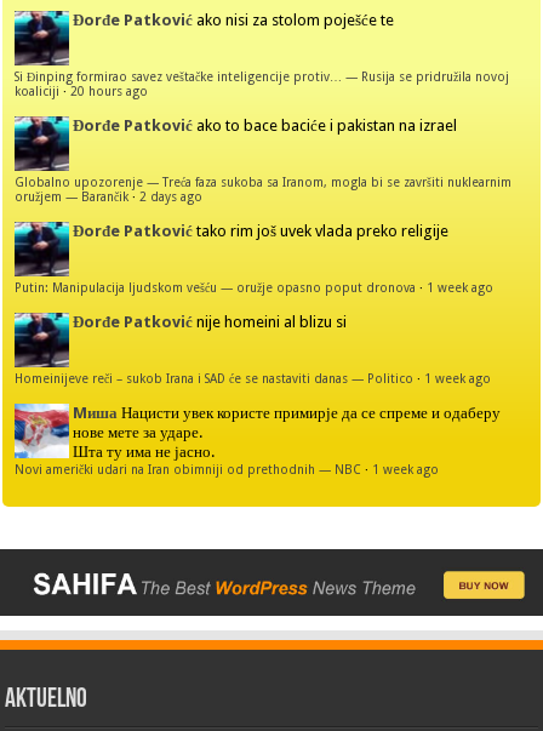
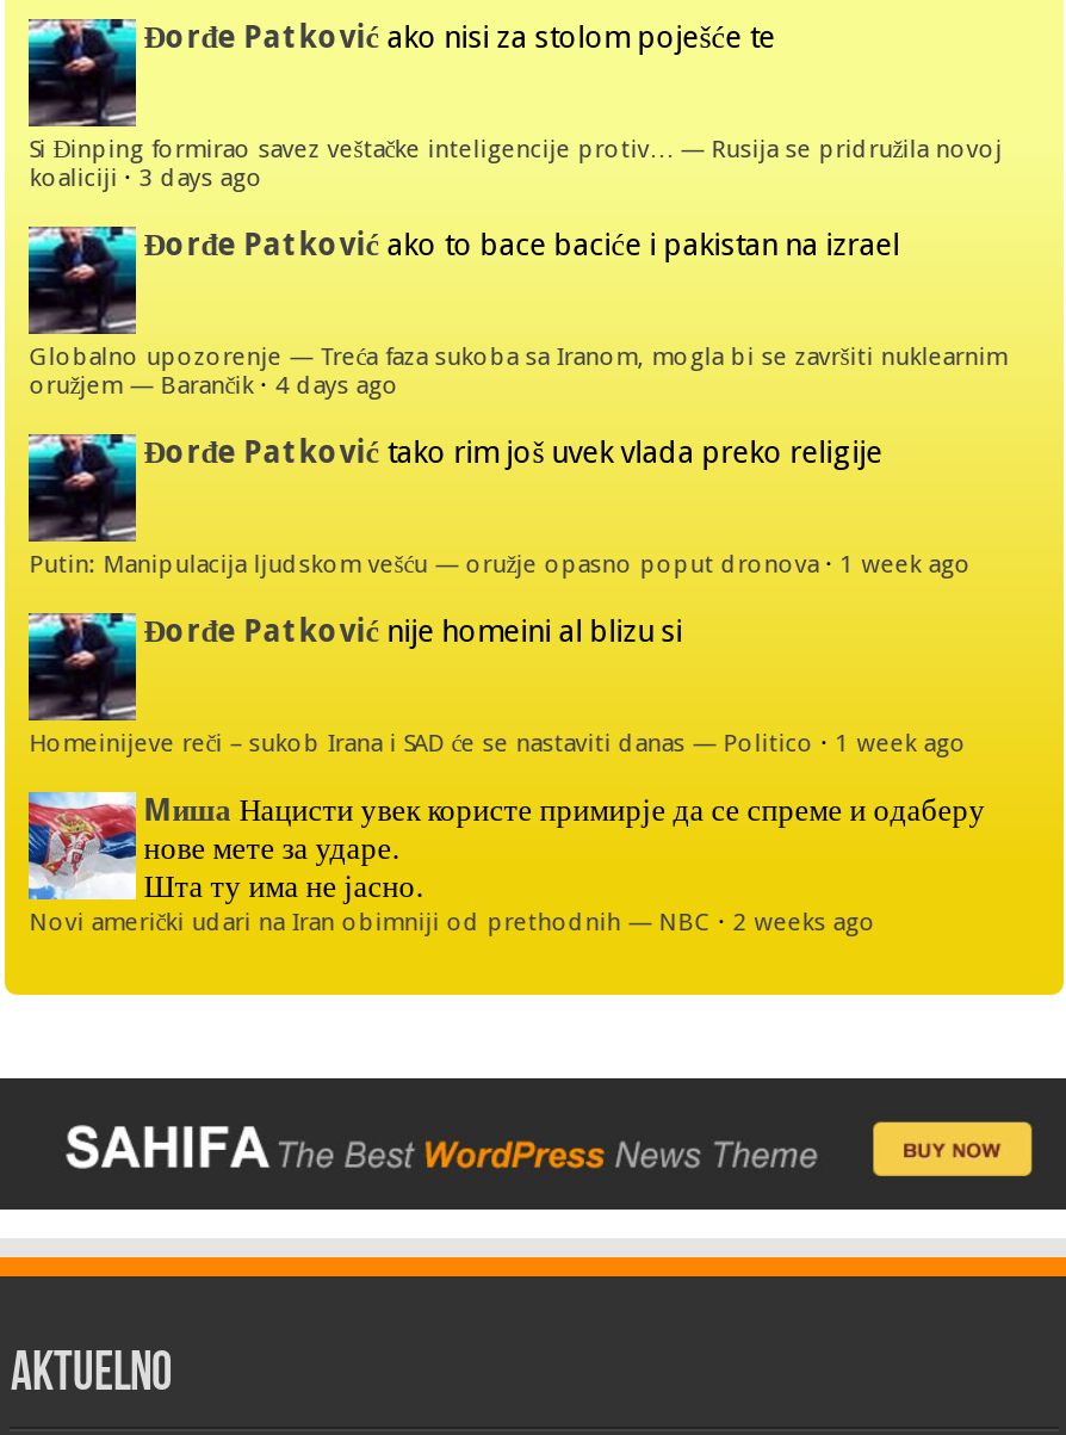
[15,84,148,98] koaliciji ·20 hours ago -> [29,162,263,191] koaliciji ·3 days ago
[15,189,203,204] oružjem — Barančik · 2 days ago -> [29,370,399,398] oružjem — Barančik · 4 days ago
[15,462,439,476] Novi američki udari na Iran obimniji od prethodnih — NBC · 1 week ago -> [29,906,876,935] Novi američki udari na Iran obimniji od prethodnih — NBC · 2 weeks ago

